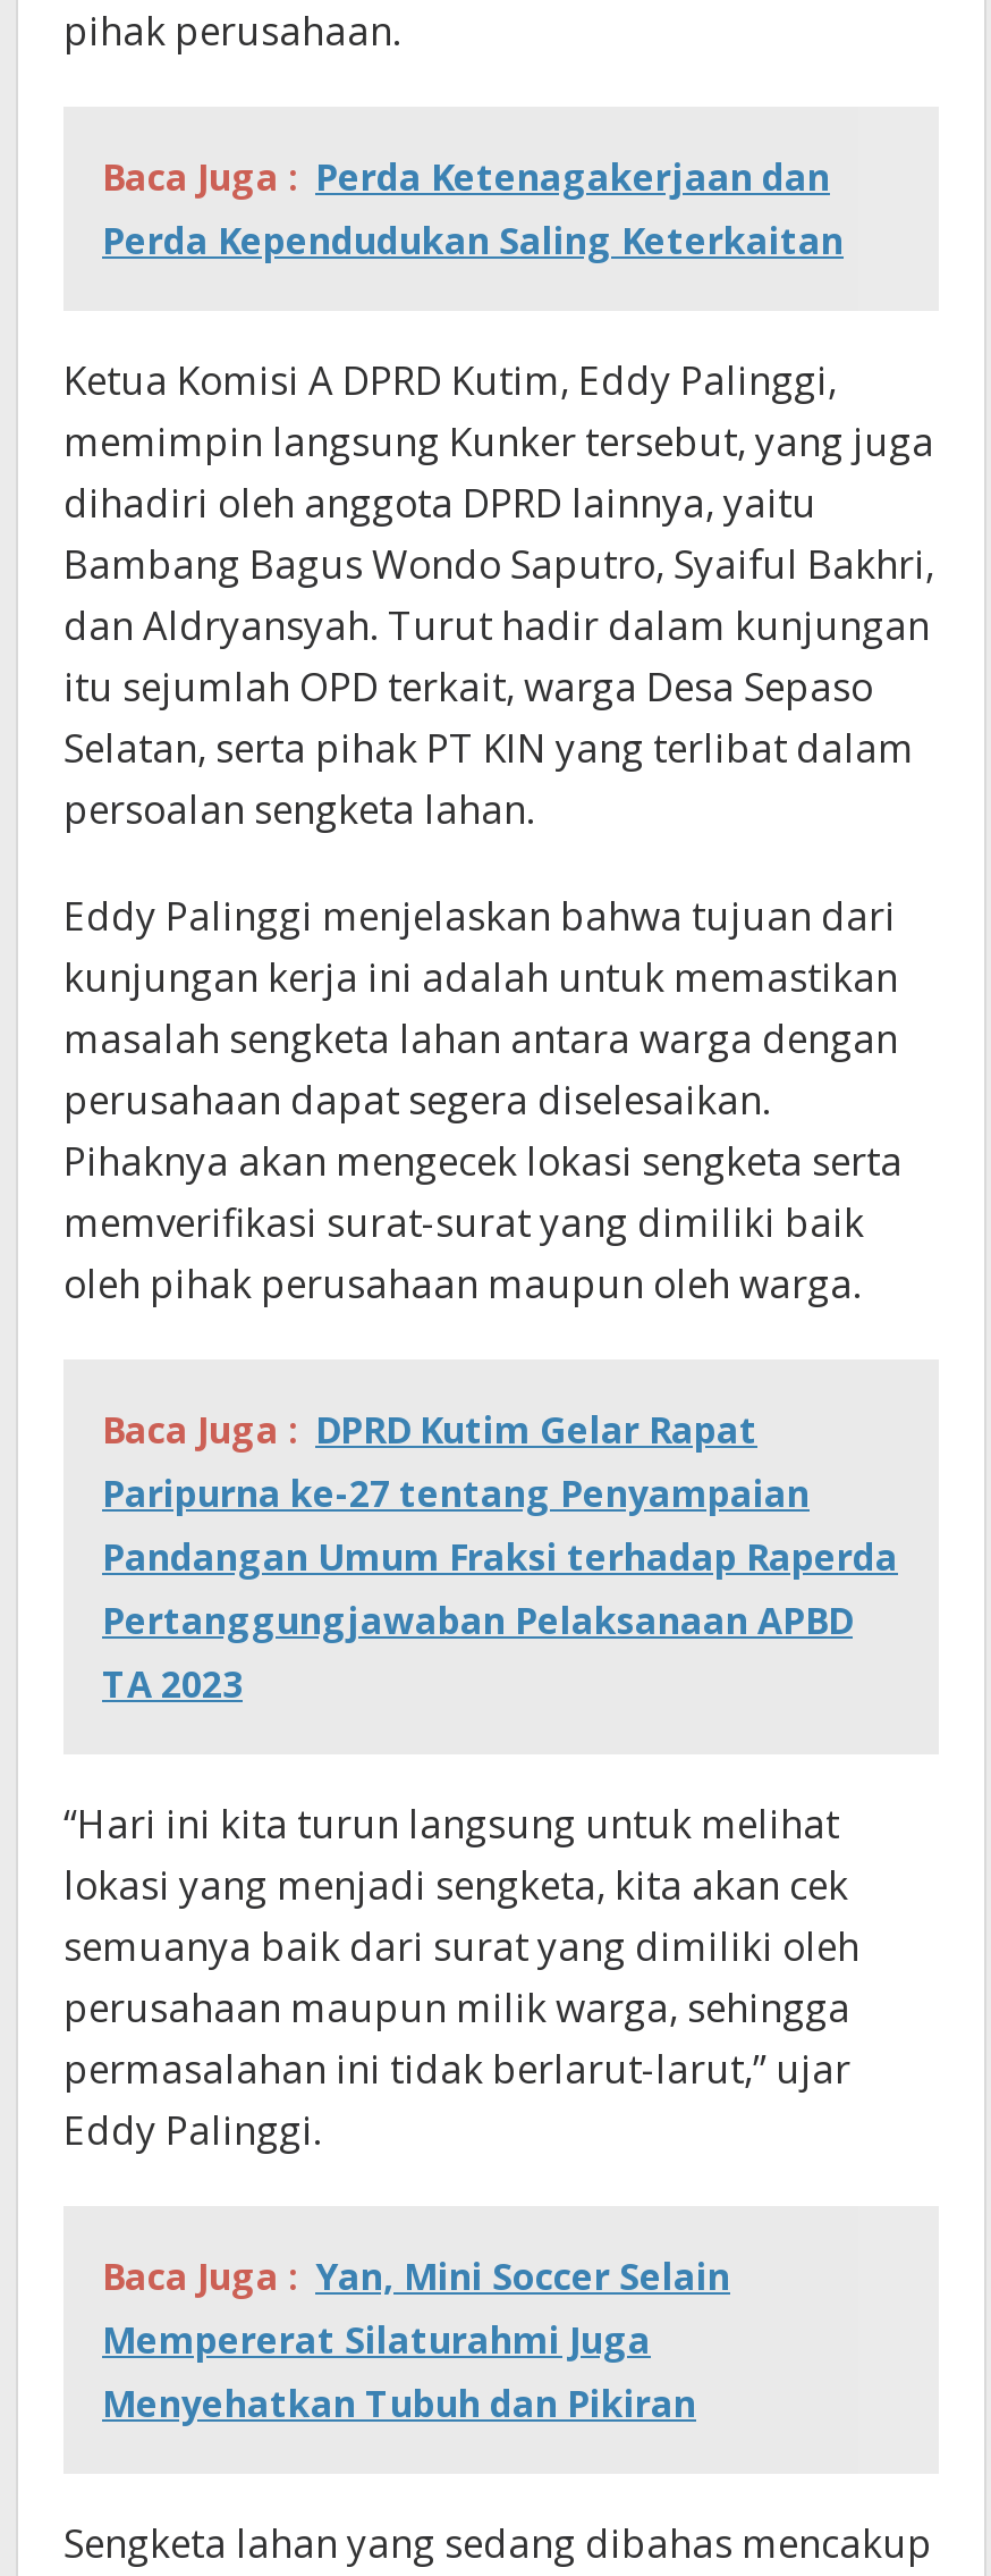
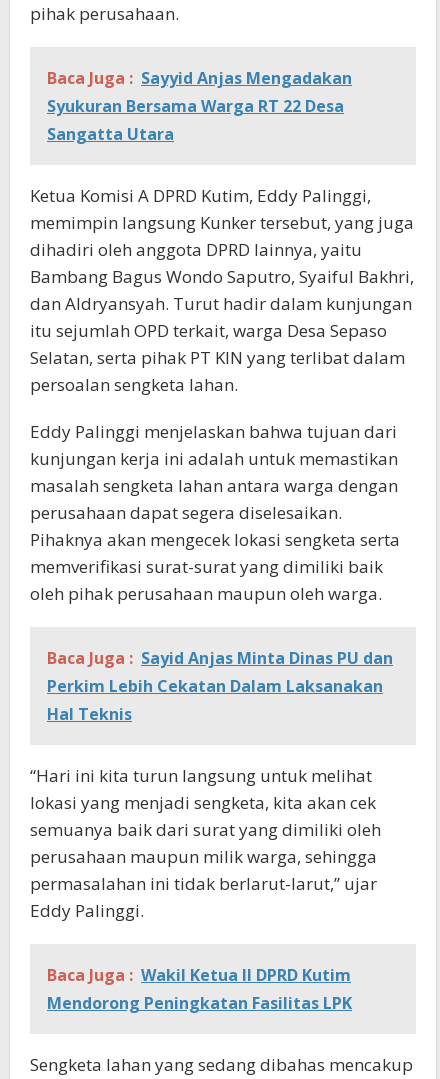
[102,153,844,266] Baca Juga : Perda Ketenagakerjaan dan | Perda Kependudukan Saling Keterkaitan -> [47,67,352,145] Baca Juga : Sayyid Anjas Mengadakan | Syukuran Bersama Warga RT 22 Desa | Sangatta Utara
moved [63,355,934,1310] -> [30,184,414,605]: Ketua Komisi A DPRD Kutim, Eddy Palinggi, | memimpin langsung Kunker tersebut, yang juga | dihadiri oleh anggota DPRD lainnya, yaitu | ... | memverifikasi surat-surat yang dimiliki baik | oleh pihak perusahaan maupun oleh warga.
[102,1405,898,1709] Baca Juga : DPRD Kutim Gelar Rapat | Paripurna ke-27 tentang Penyampaian | Pandangan Umum Fraksi terhadap Raperda | Pertanggungjawaban Pelaksanaan APBD | TA 2023 -> [47,647,393,725] Baca Juga : Sayid Anjas Minta Dinas PU dan | Perkim Lebih Cekatan Dalam Laksanakan | Hal Teknis
[102,2252,730,2429] Baca Juga : Yan, Mini Soccer Selain | Mempererat Silaturahmi Juga | Menyehatkan Tubuh dan Pikiran -> [47,964,352,1014] Baca Juga : Wakil Ketua II DPRD Kutim | Mendorong Peningkatan Fasilitas LPK

